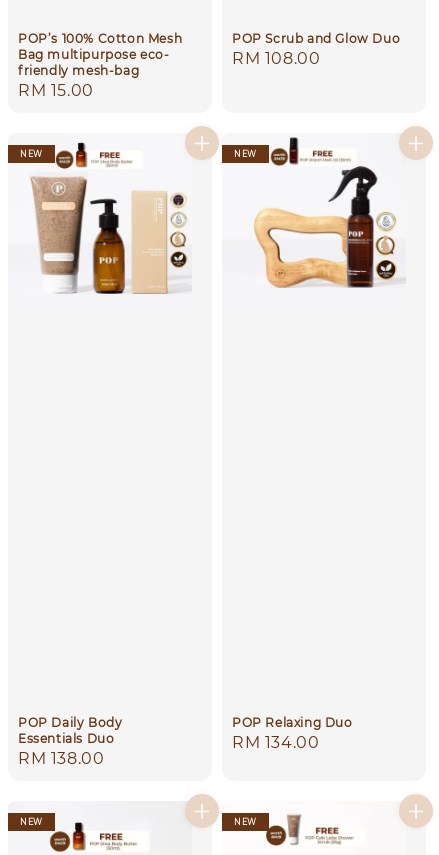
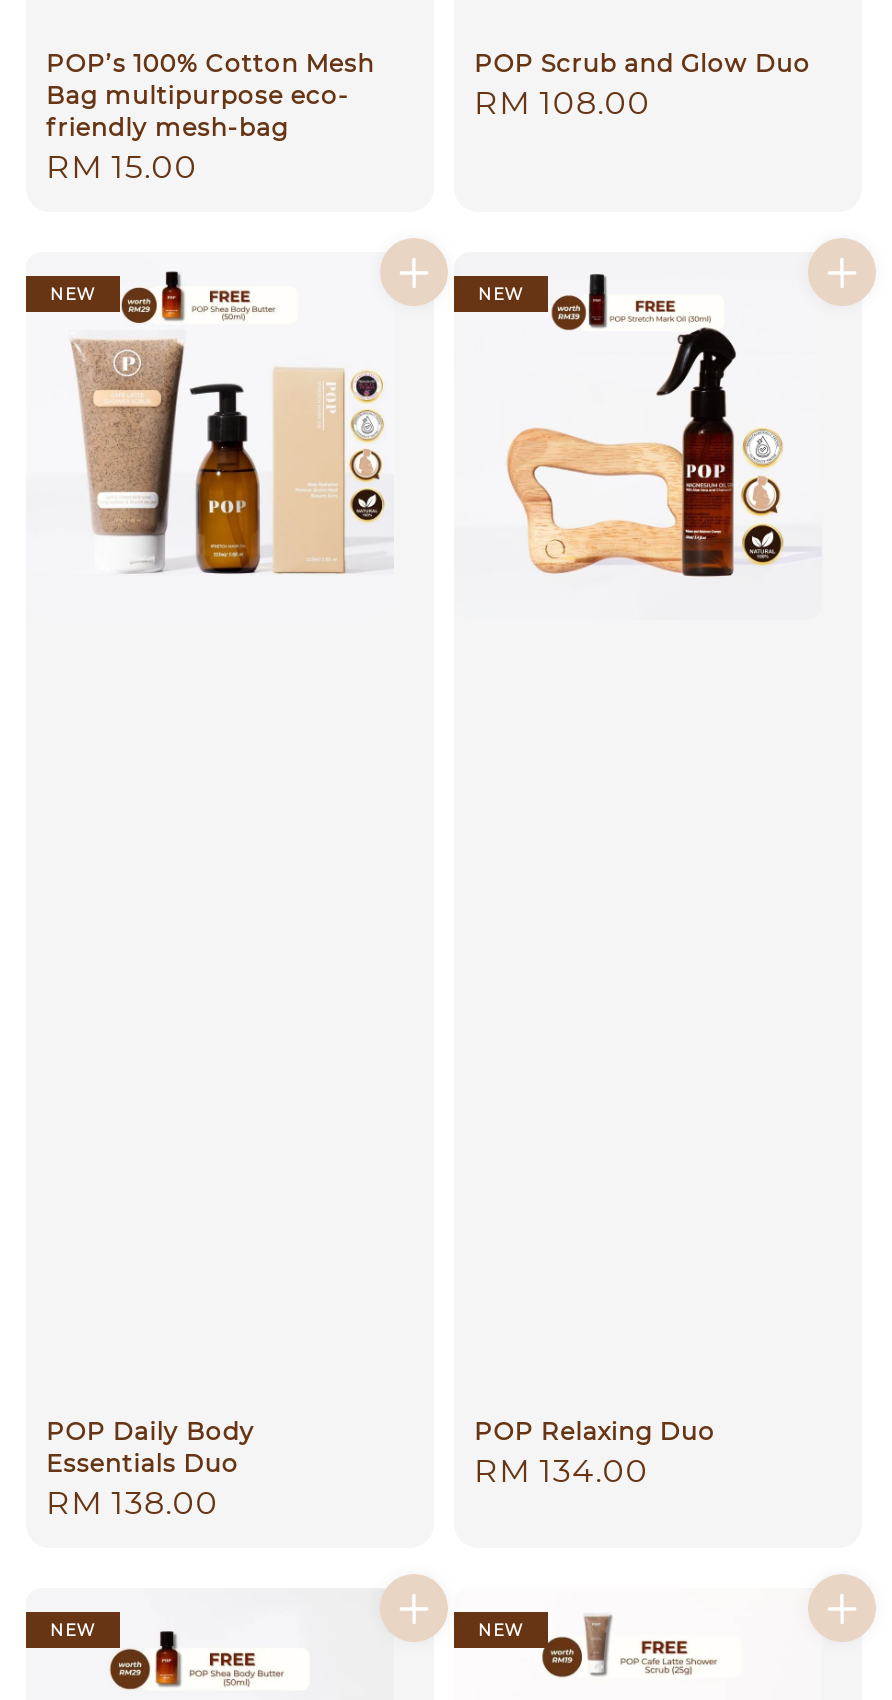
[249,137,397,295] [image] -> [506,262,802,578] [image]

